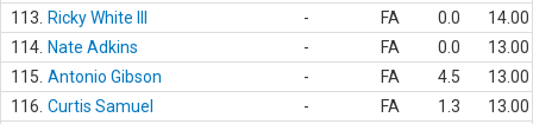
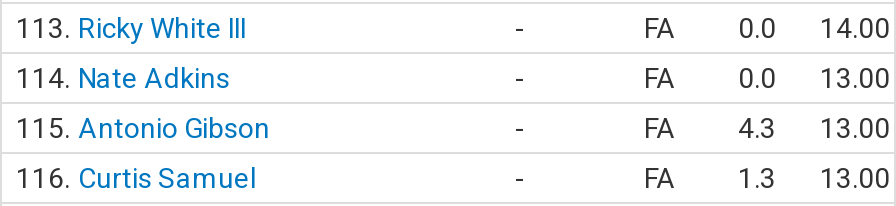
[381,67,529,86] FA 4.5 13.00 -> [644,112,890,144] FA 4.3 13.00

